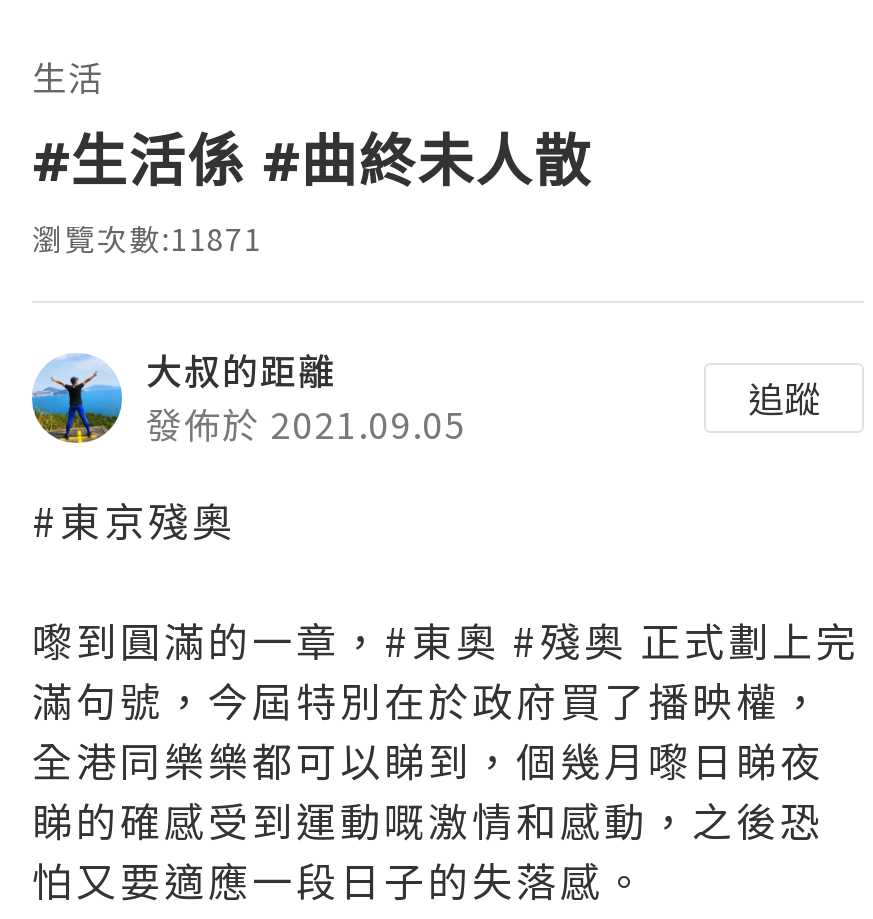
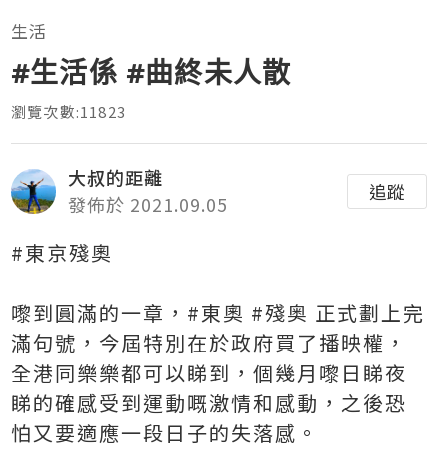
[32,218,262,260] 瀏覽次數:11871 -> [11,101,126,122] 瀏覽次數:11823

